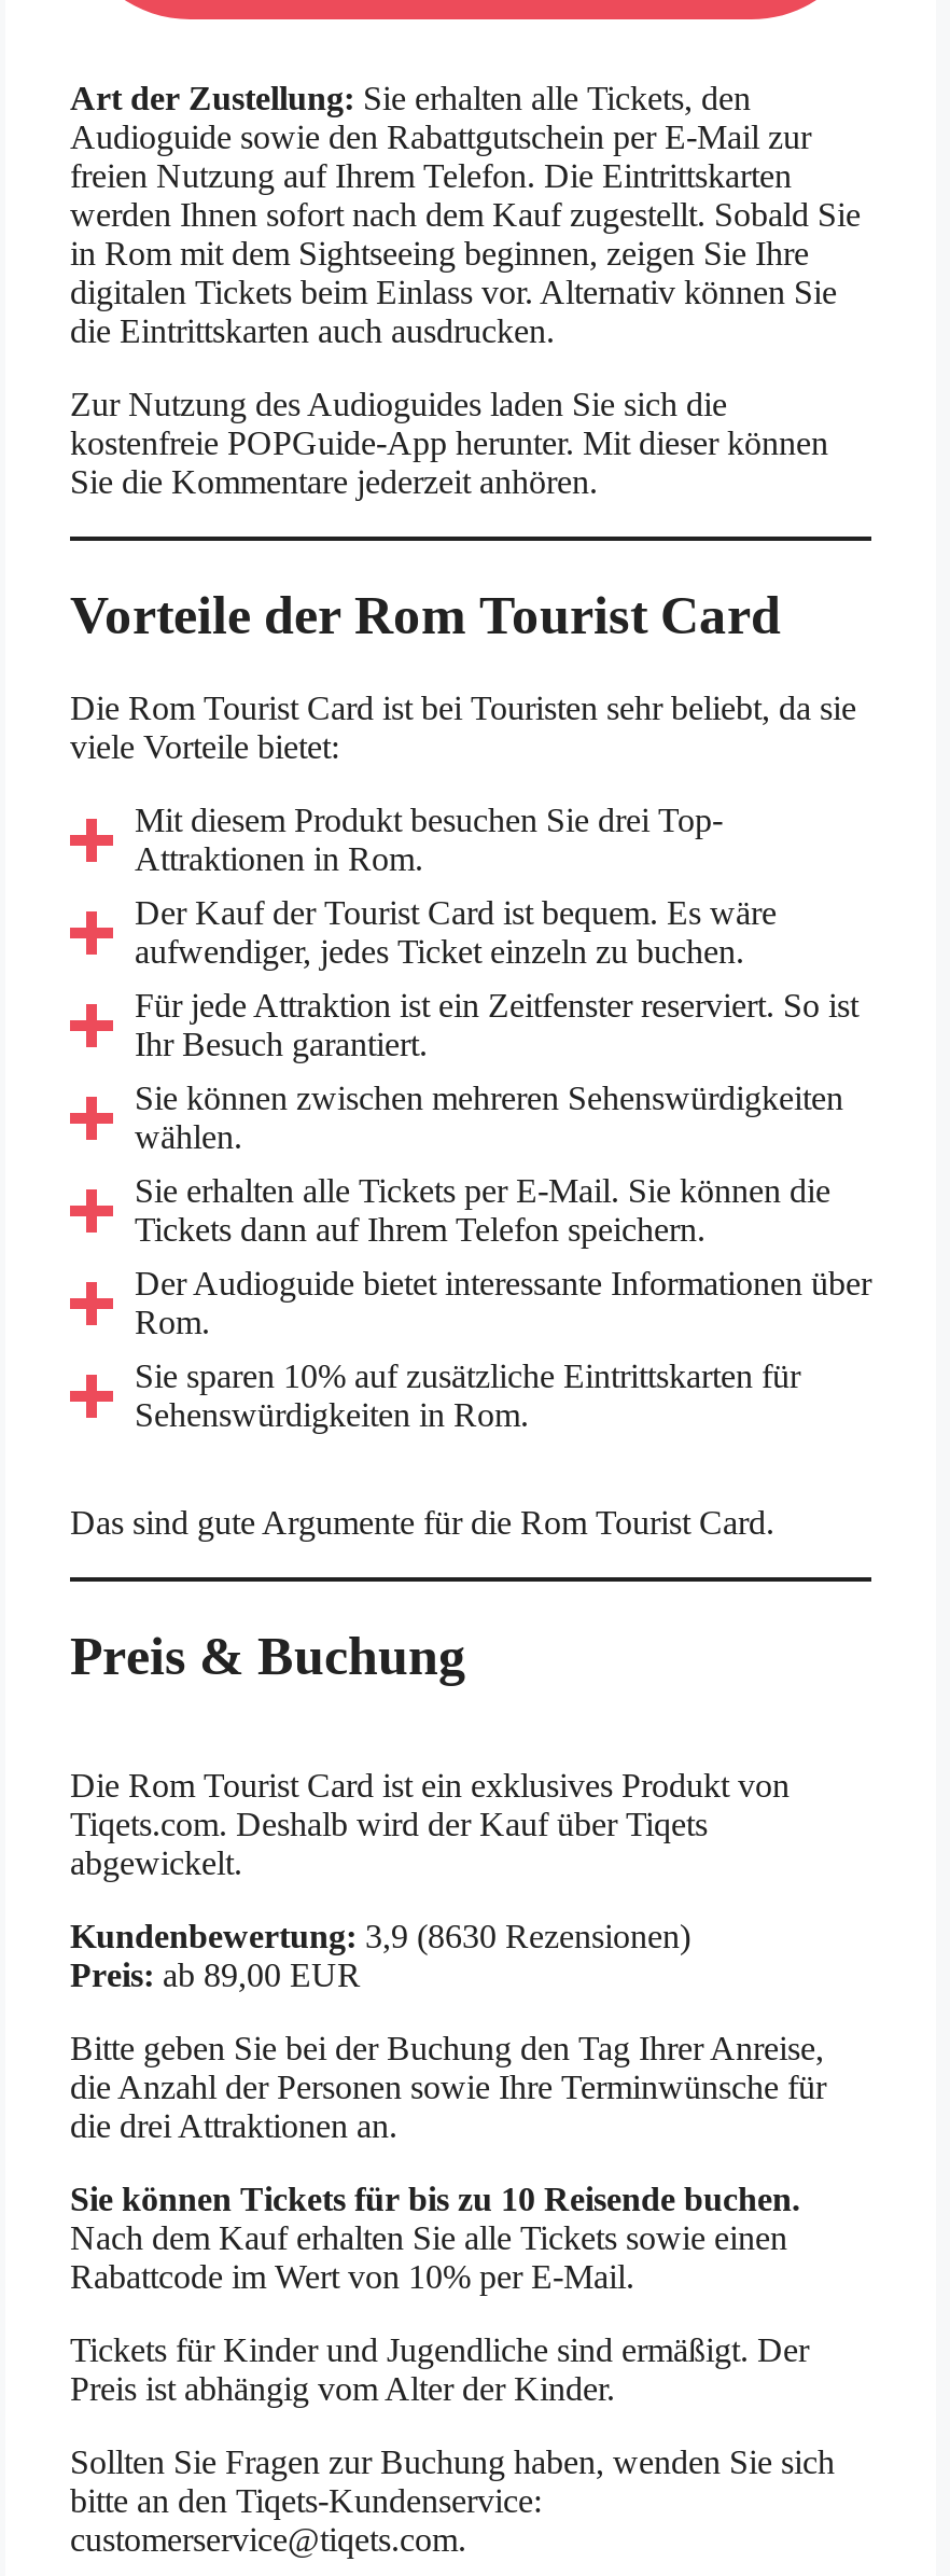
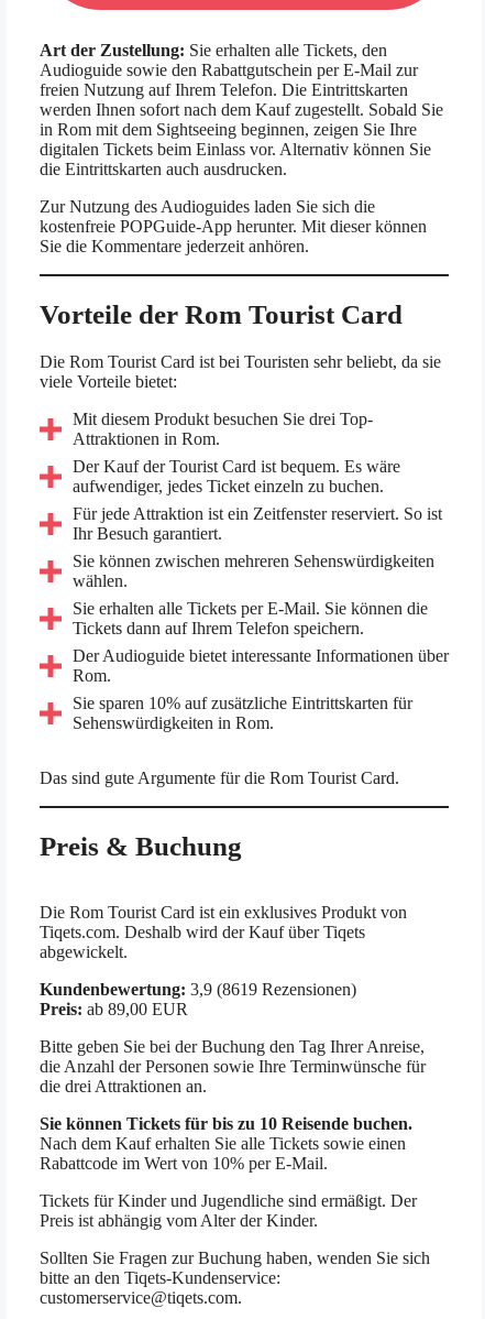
[70,1917,690,1954] Kundenbewertung: 3,9 (8630 Rezensionen) -> [40,980,356,998] Kundenbewertung: 3,9 (8619 Rezensionen)

